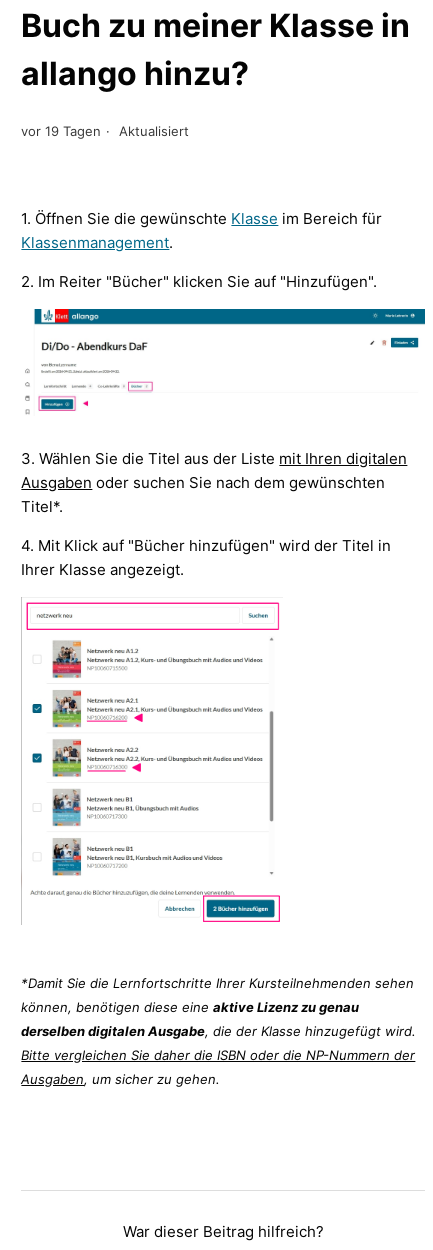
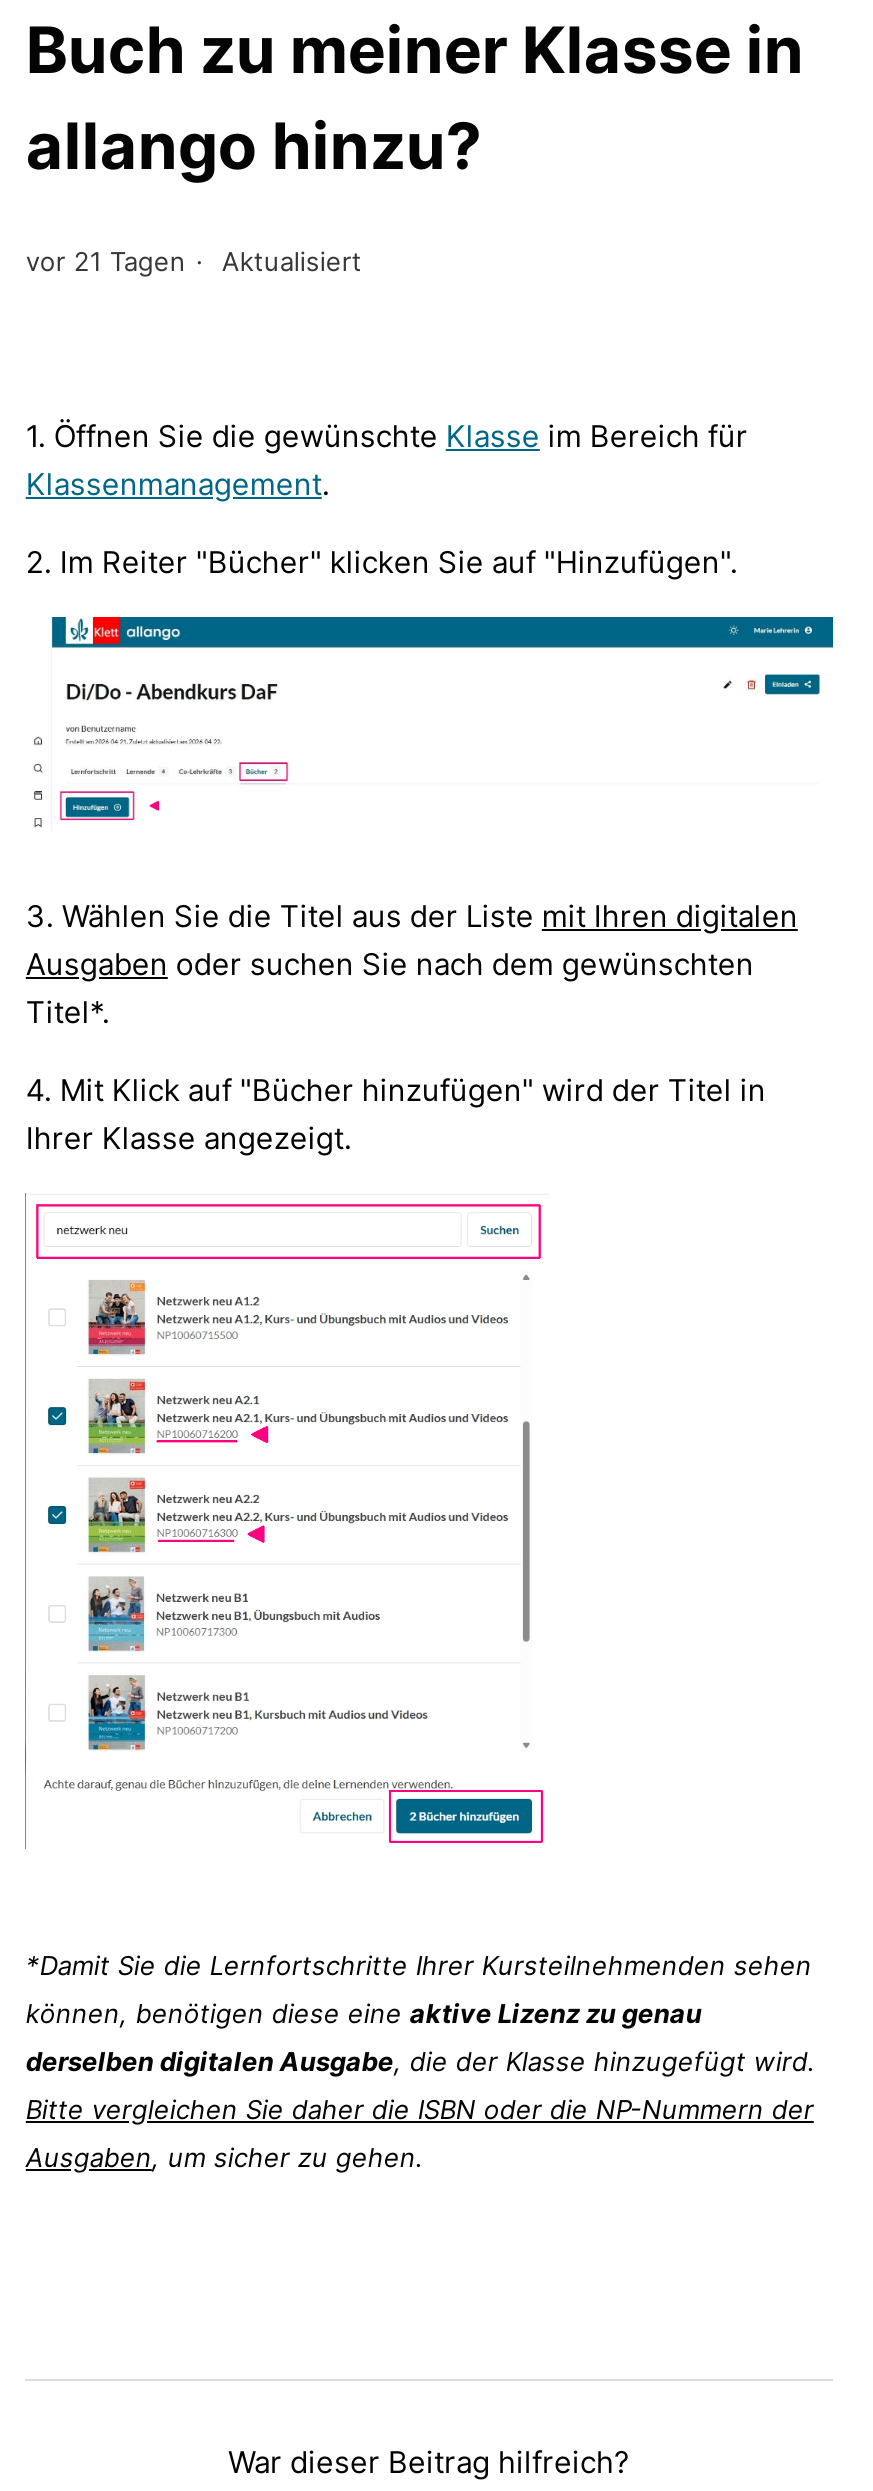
[21,123,189,139] vor 19 Tagen Aktualisiert -> [26,246,362,278] vor 21 Tagen Aktualisiert

